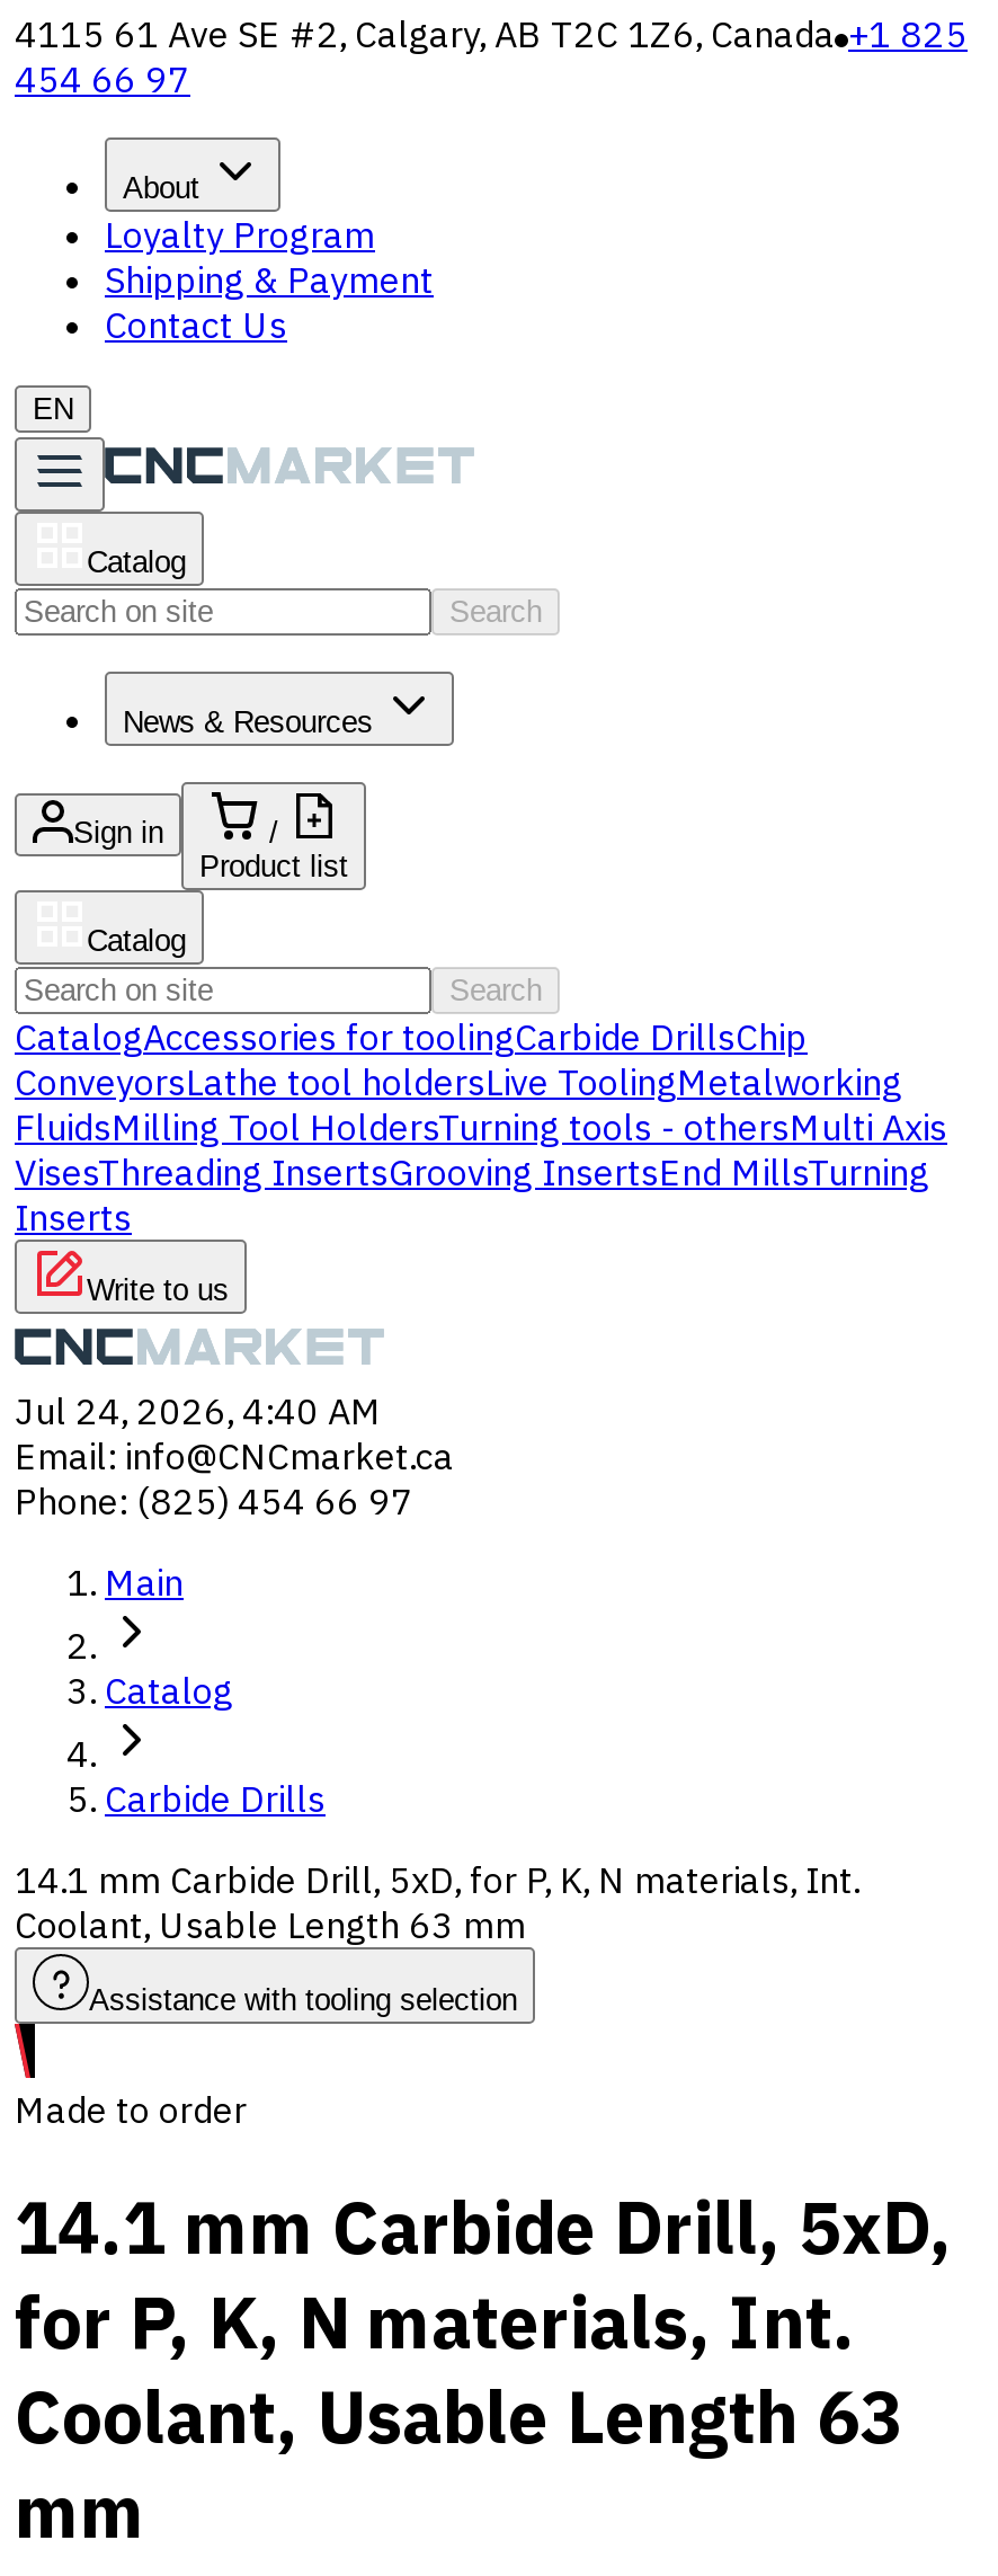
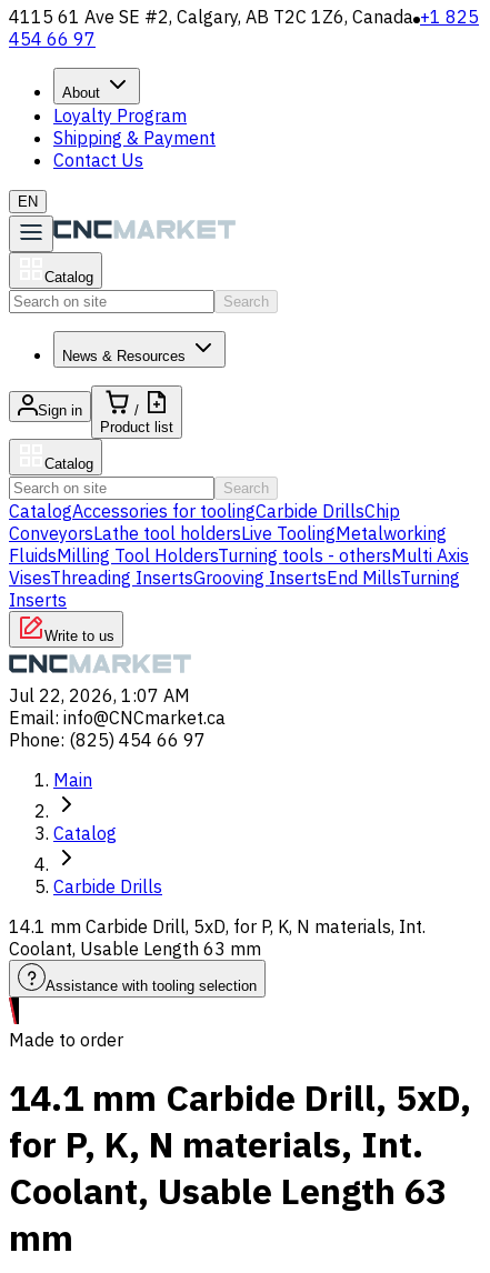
[15,1388,382,1433] Jul 24, 2026, 4:40 AM -> [9,684,190,706] Jul 22, 2026, 1:07 AM

